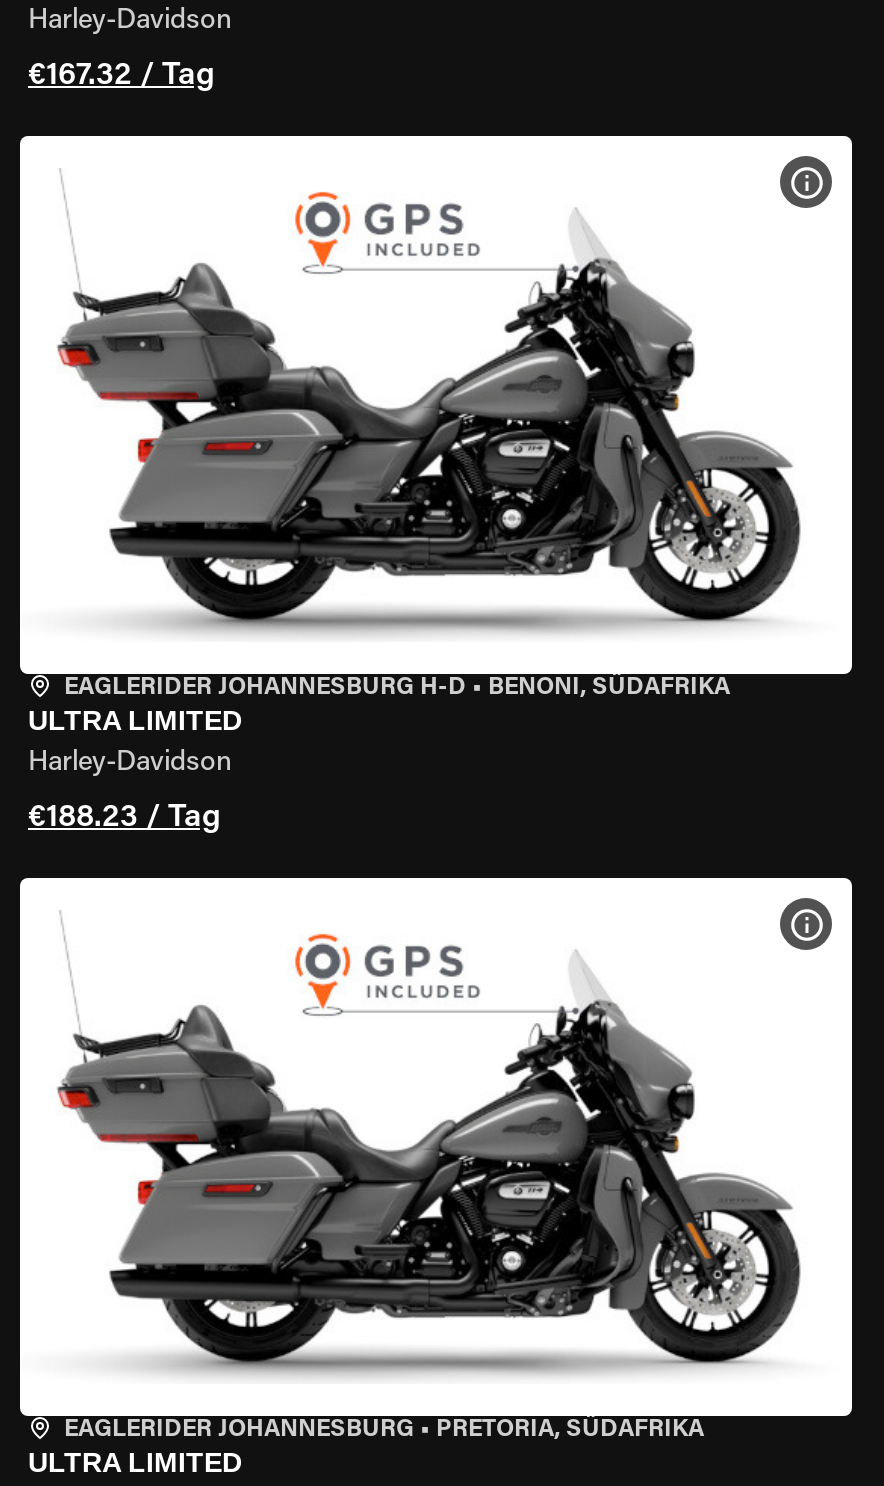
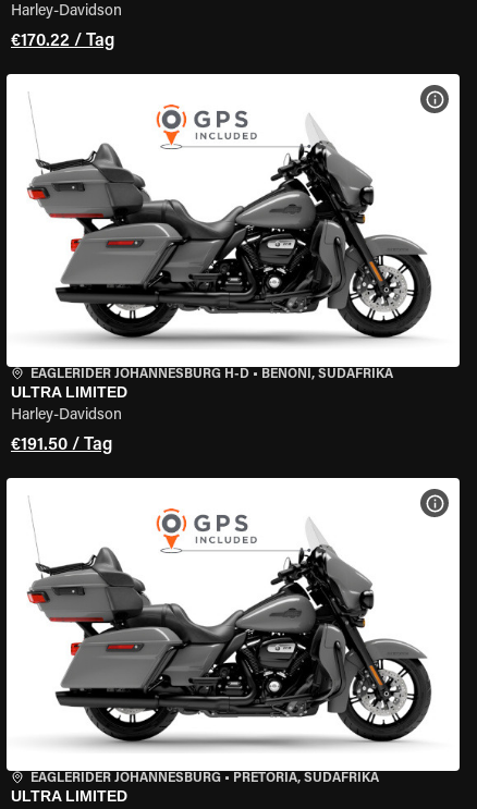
[28,60,214,92] €167.32 / Tag -> [11,33,114,50] €170.22 / Tag
[28,802,220,834] €188.23 / Tag -> [11,437,112,454] €191.50 / Tag

